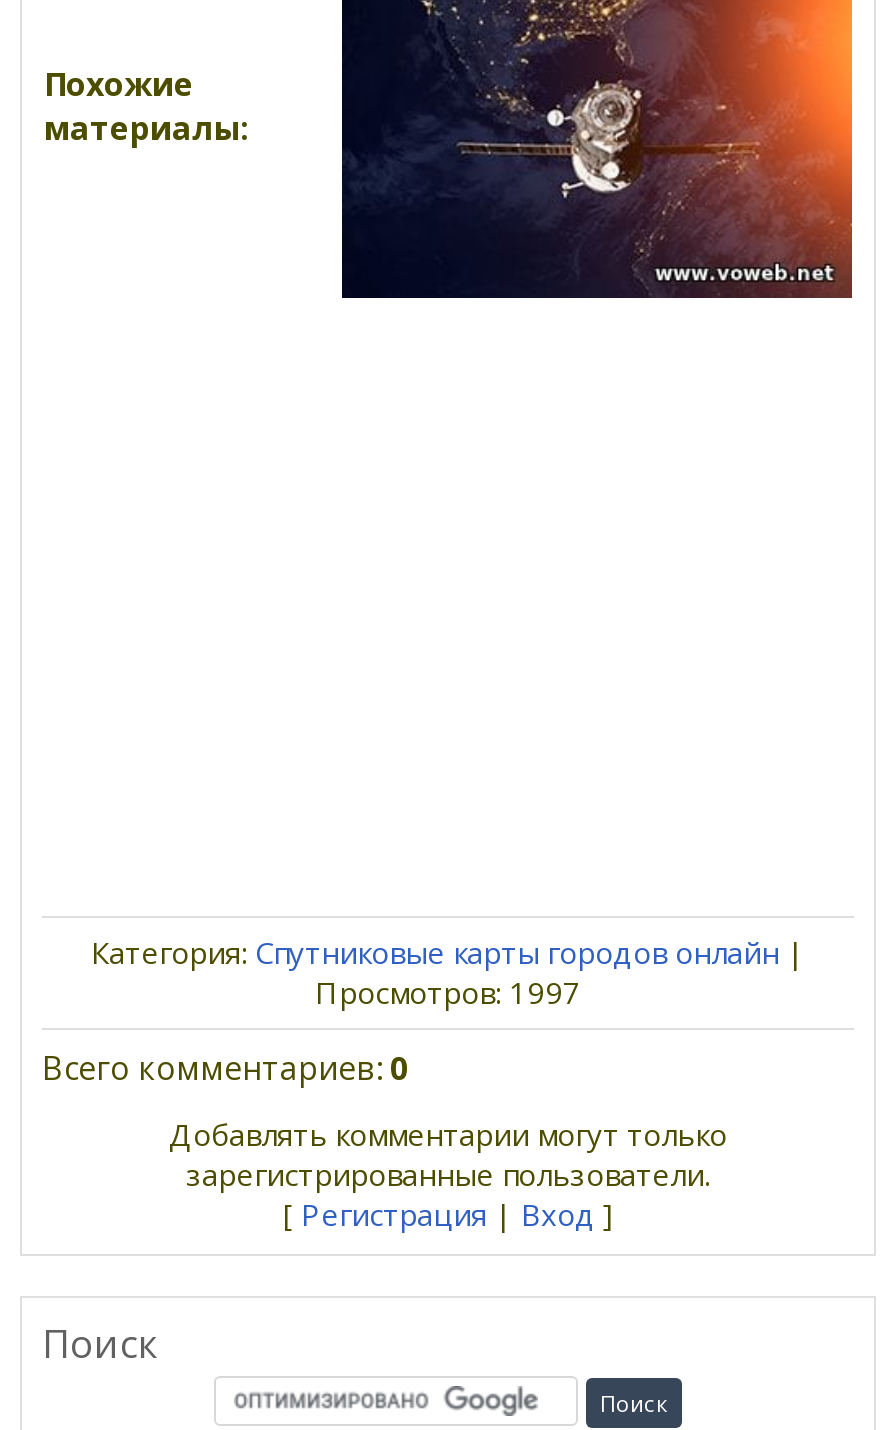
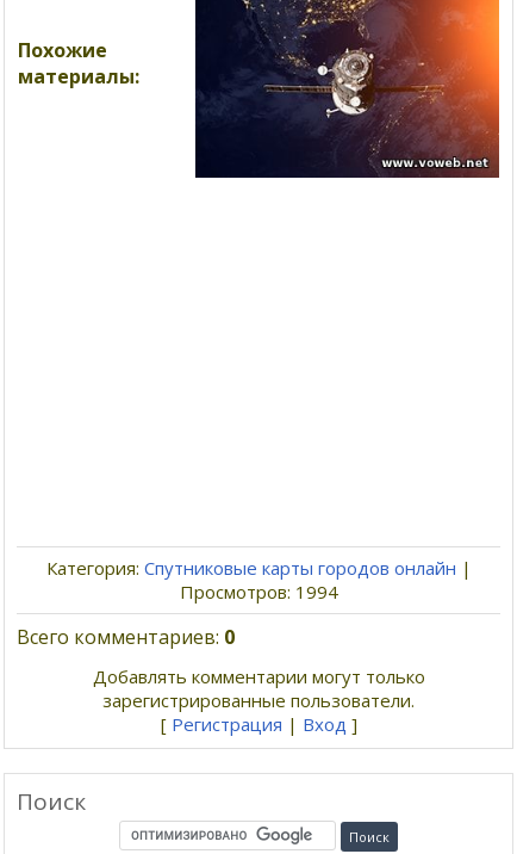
[315,972,581,1012] Просмотров: 1997 -> [179,580,338,604] Просмотров: 1994

